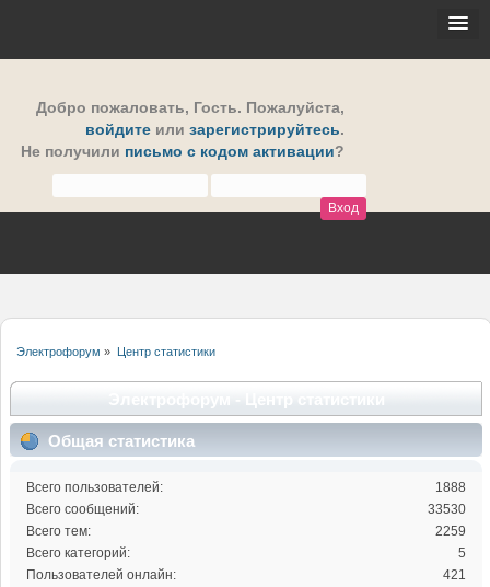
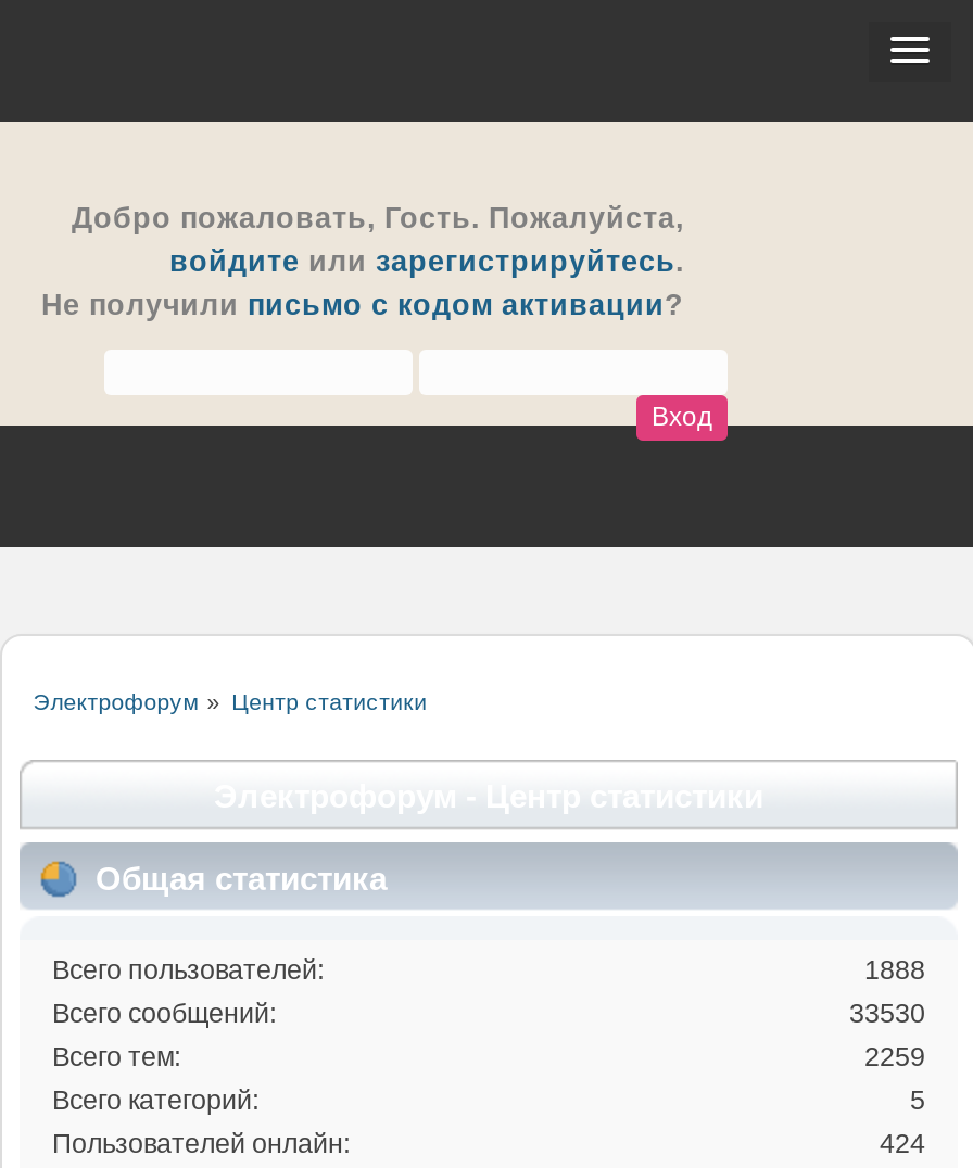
[443,568,466,583] 421 -> [880,1129,925,1160] 424

